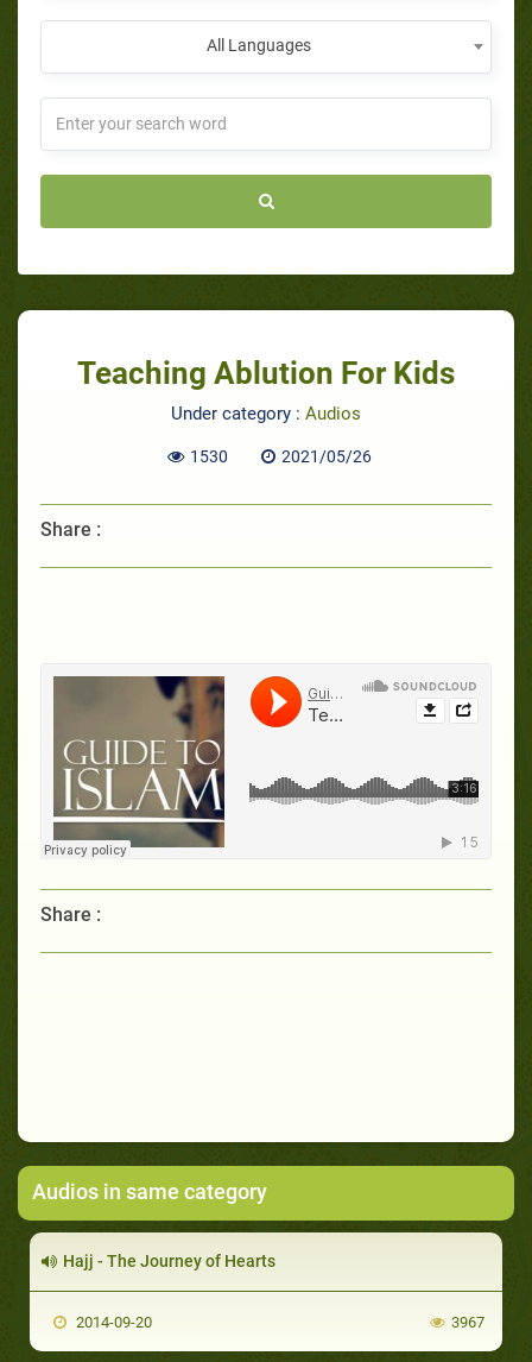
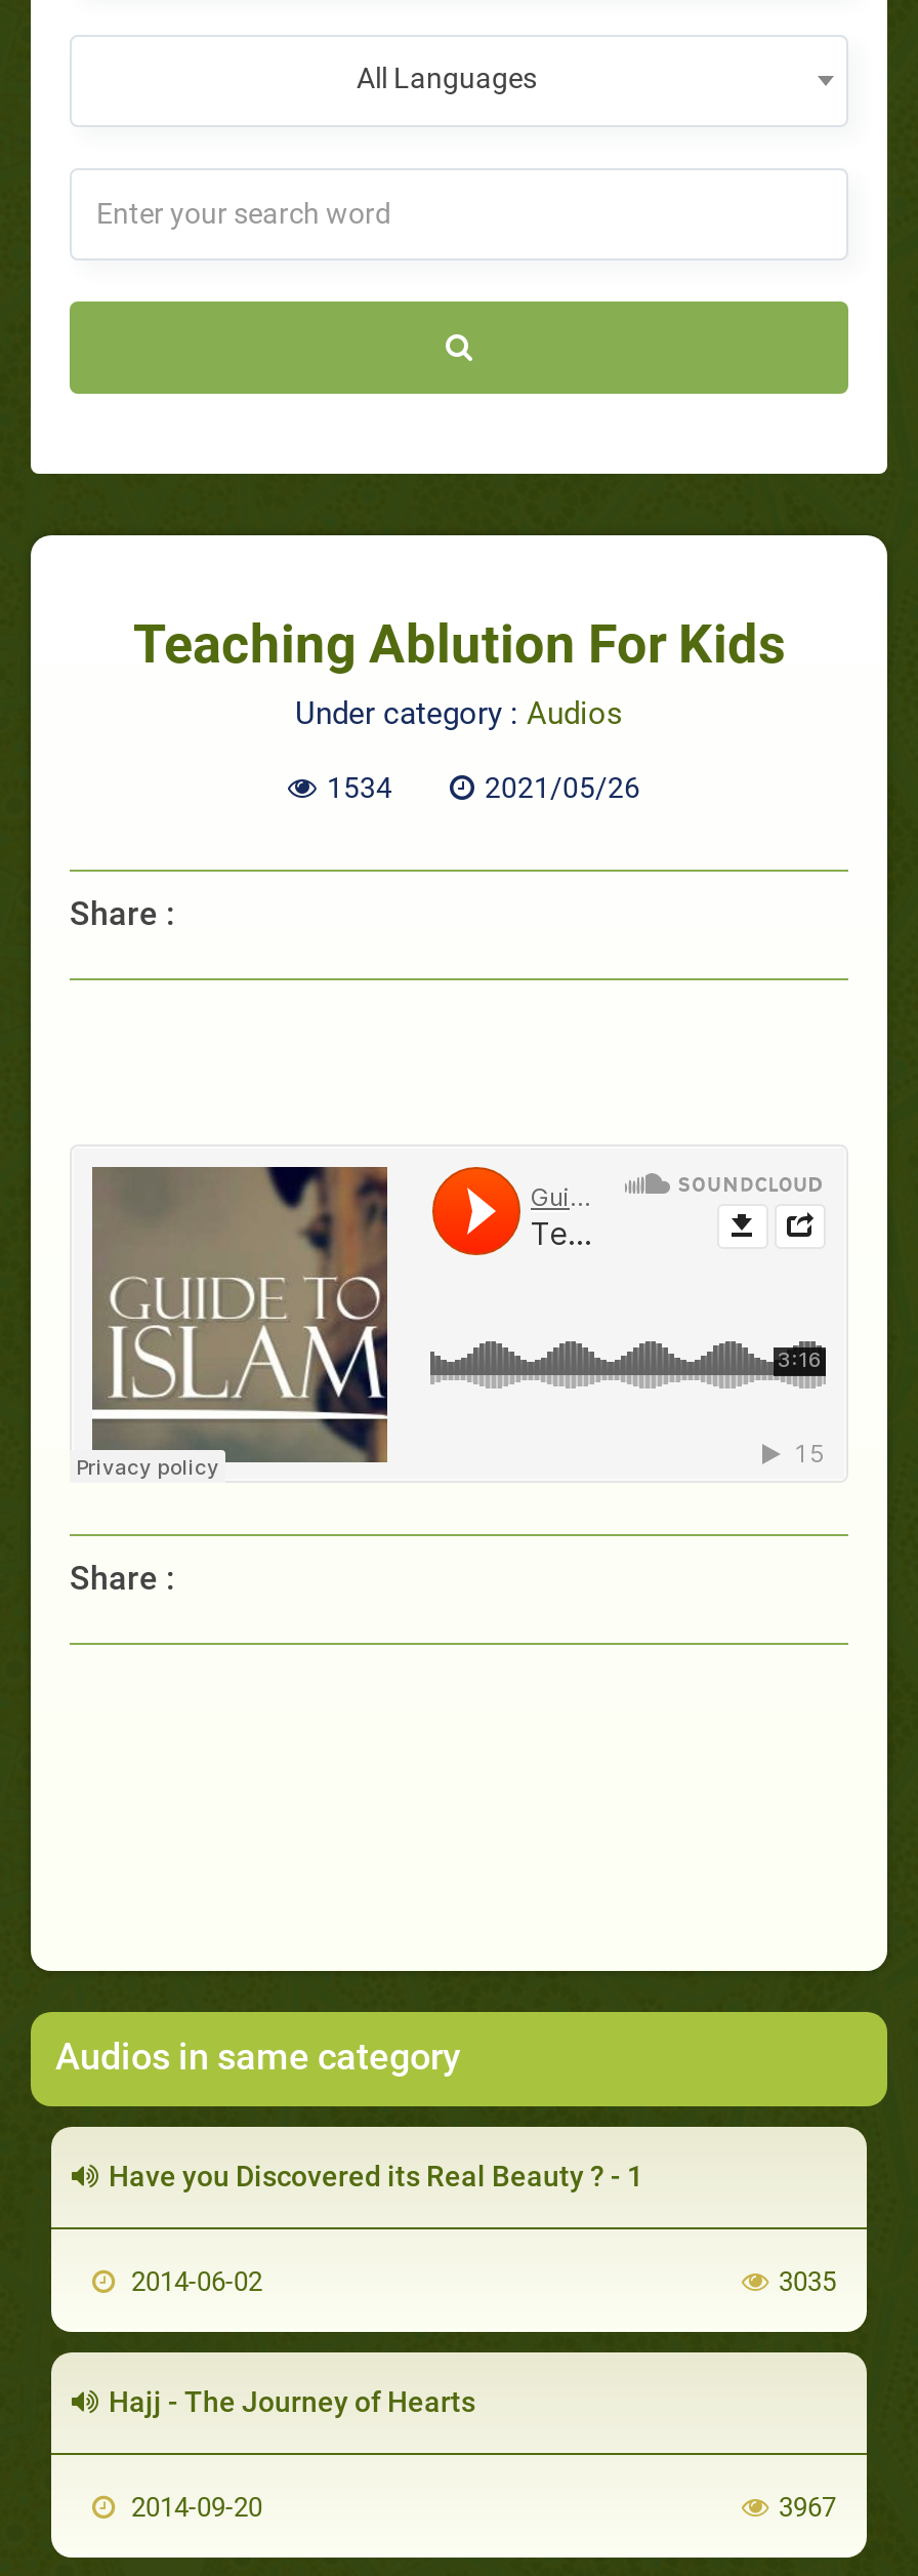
[189,447,227,466] 1530 -> [327,771,392,803] 1534
none -> [109,2159,836,2296] Have you Discovered its Real Beauty ? - 1 | 2014-06-02 | 3035

